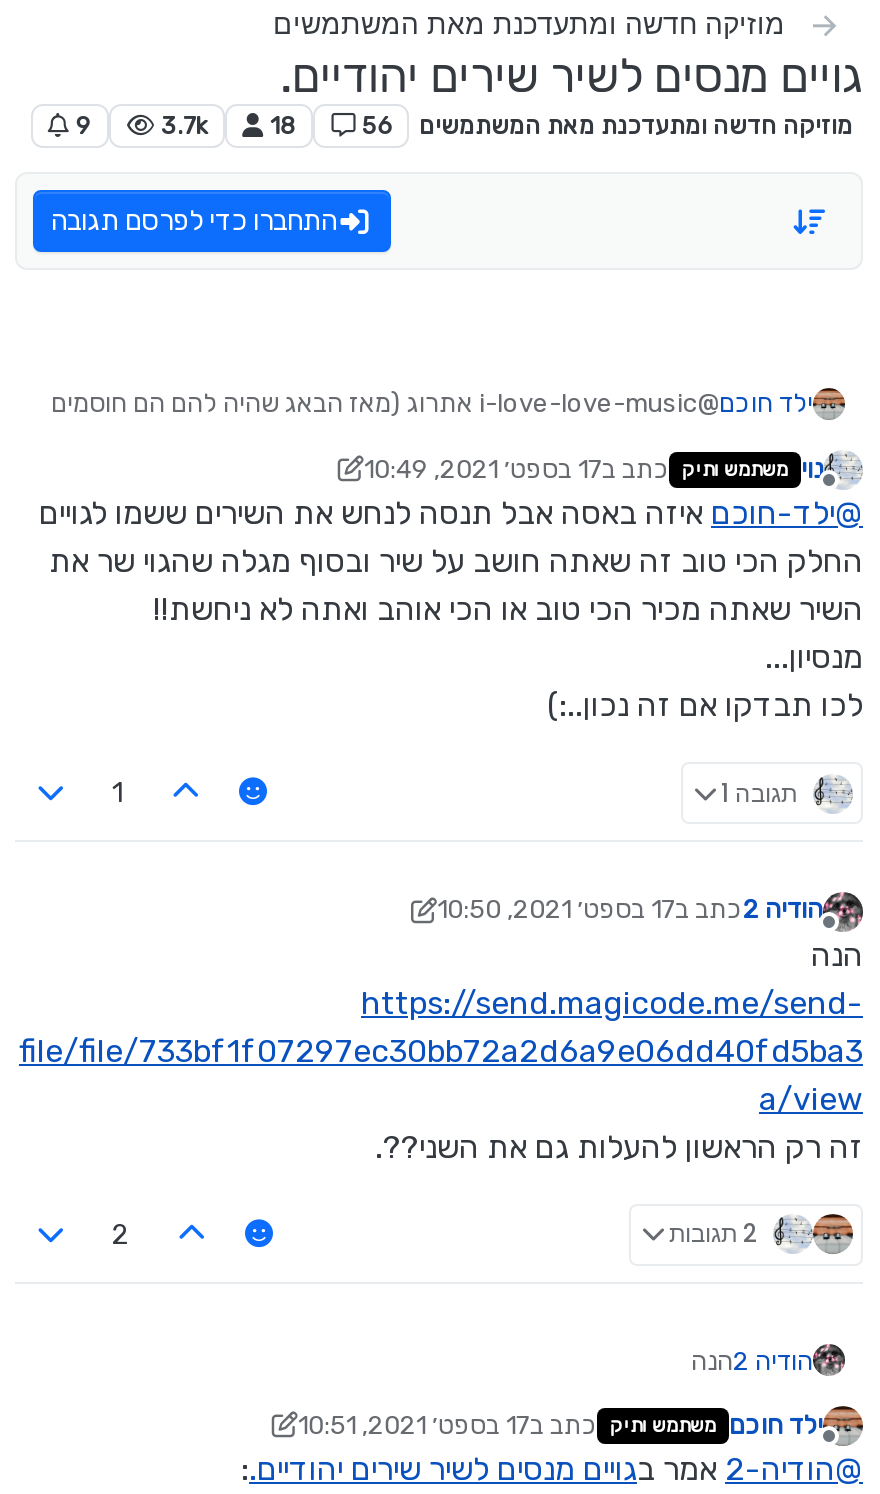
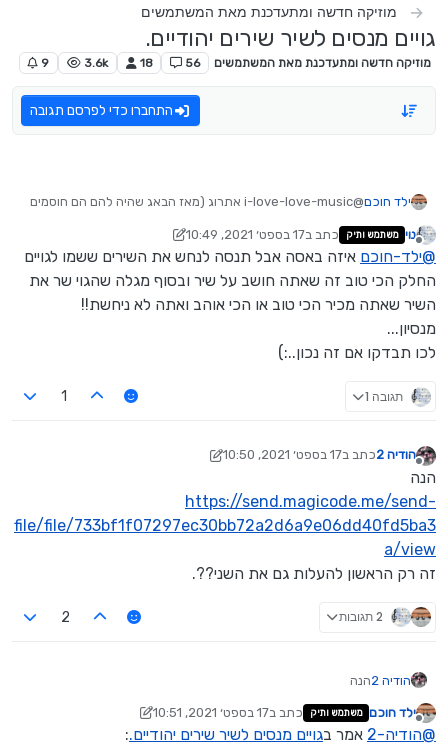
[161,112,207,140] 3.7k -> [84,56,108,70] 3.6k

